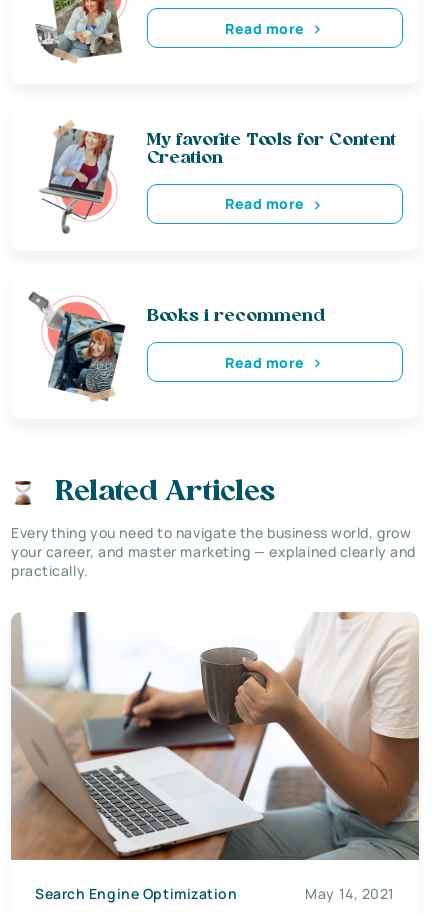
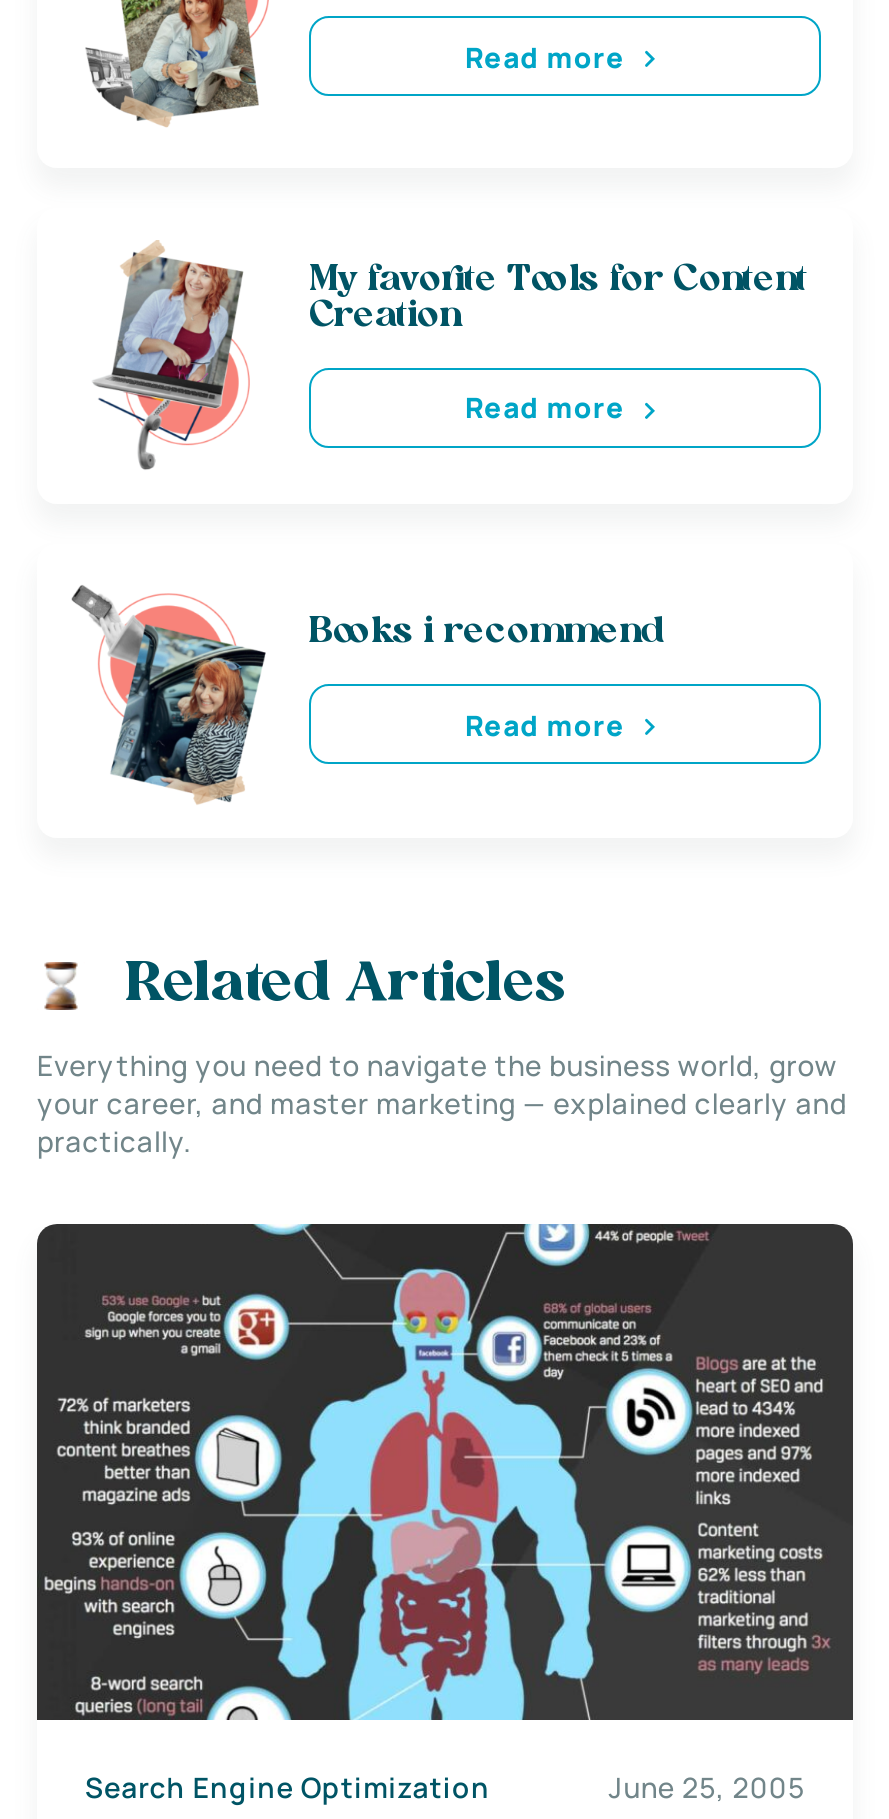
[10,611,420,903] [image] | May 14, 2021 -> [35,1222,855,1806] [image] | June 25, 2005

